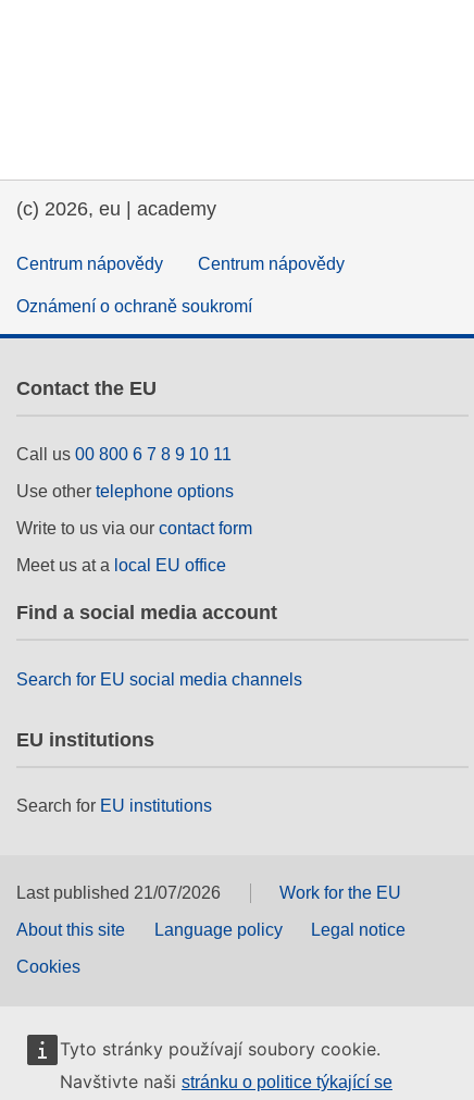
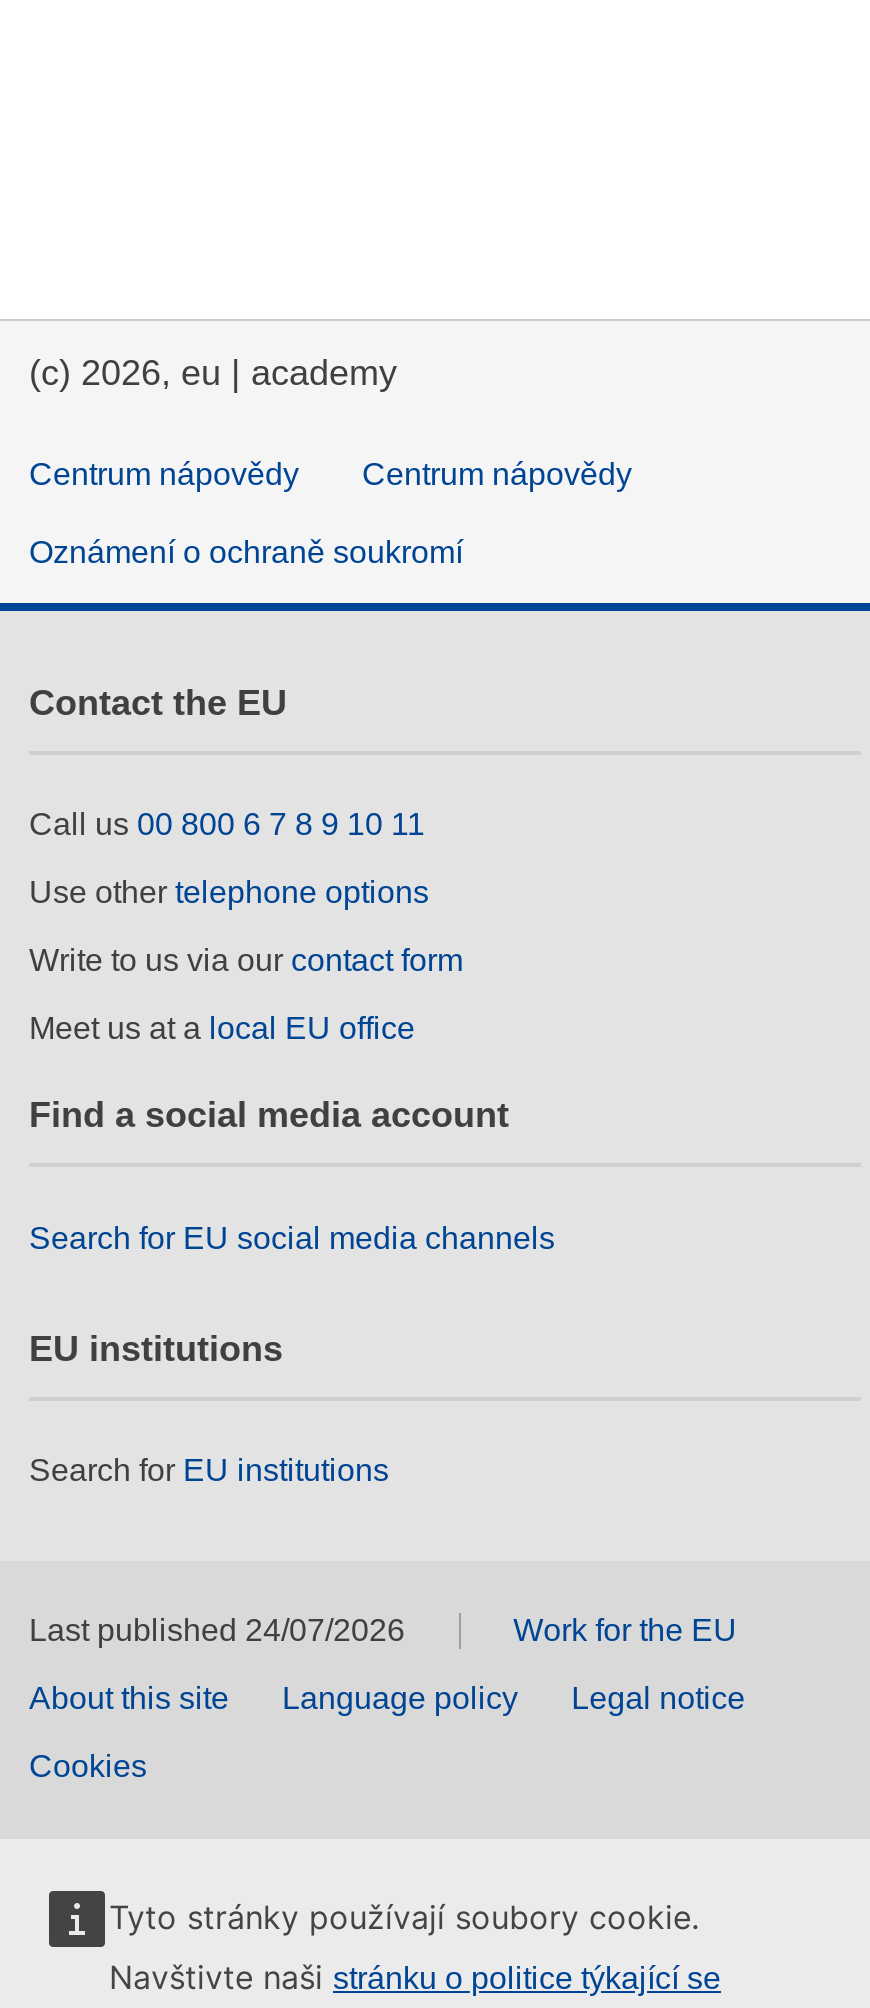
[16,884,221,903] Last published 21/07/2026 -> [29,1614,405,1648] Last published 24/07/2026

